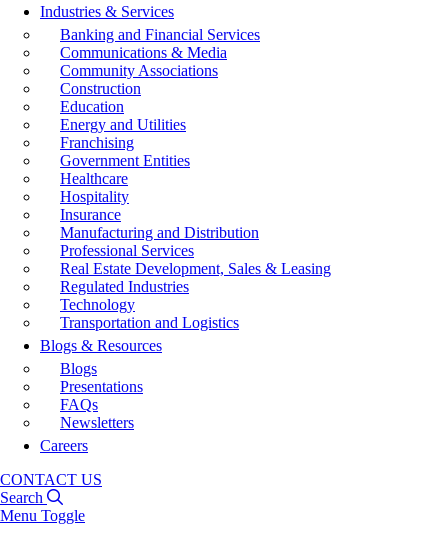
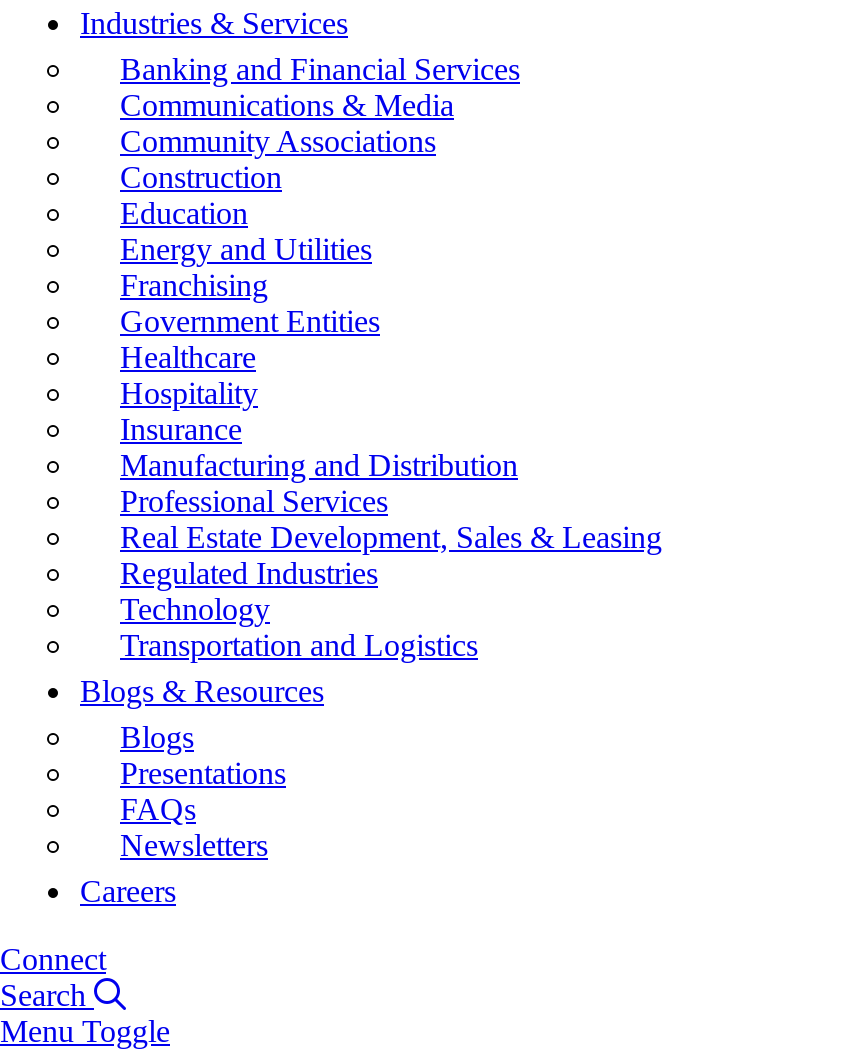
[0,471,102,488] CONTACT US -> [0,942,106,976] Connect

